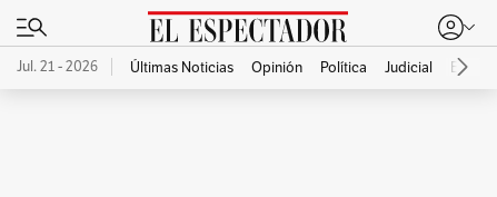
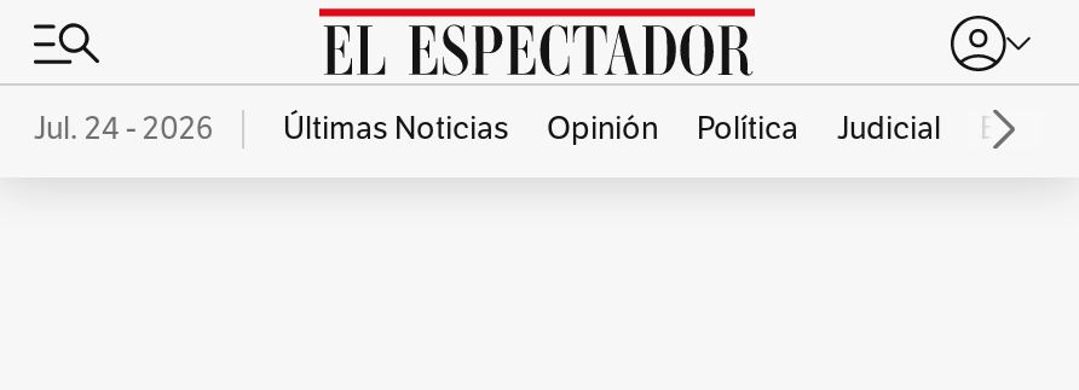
[17,57,98,76] Jul. 21 - 2026 -> [34,110,213,149] Jul. 24 - 2026

